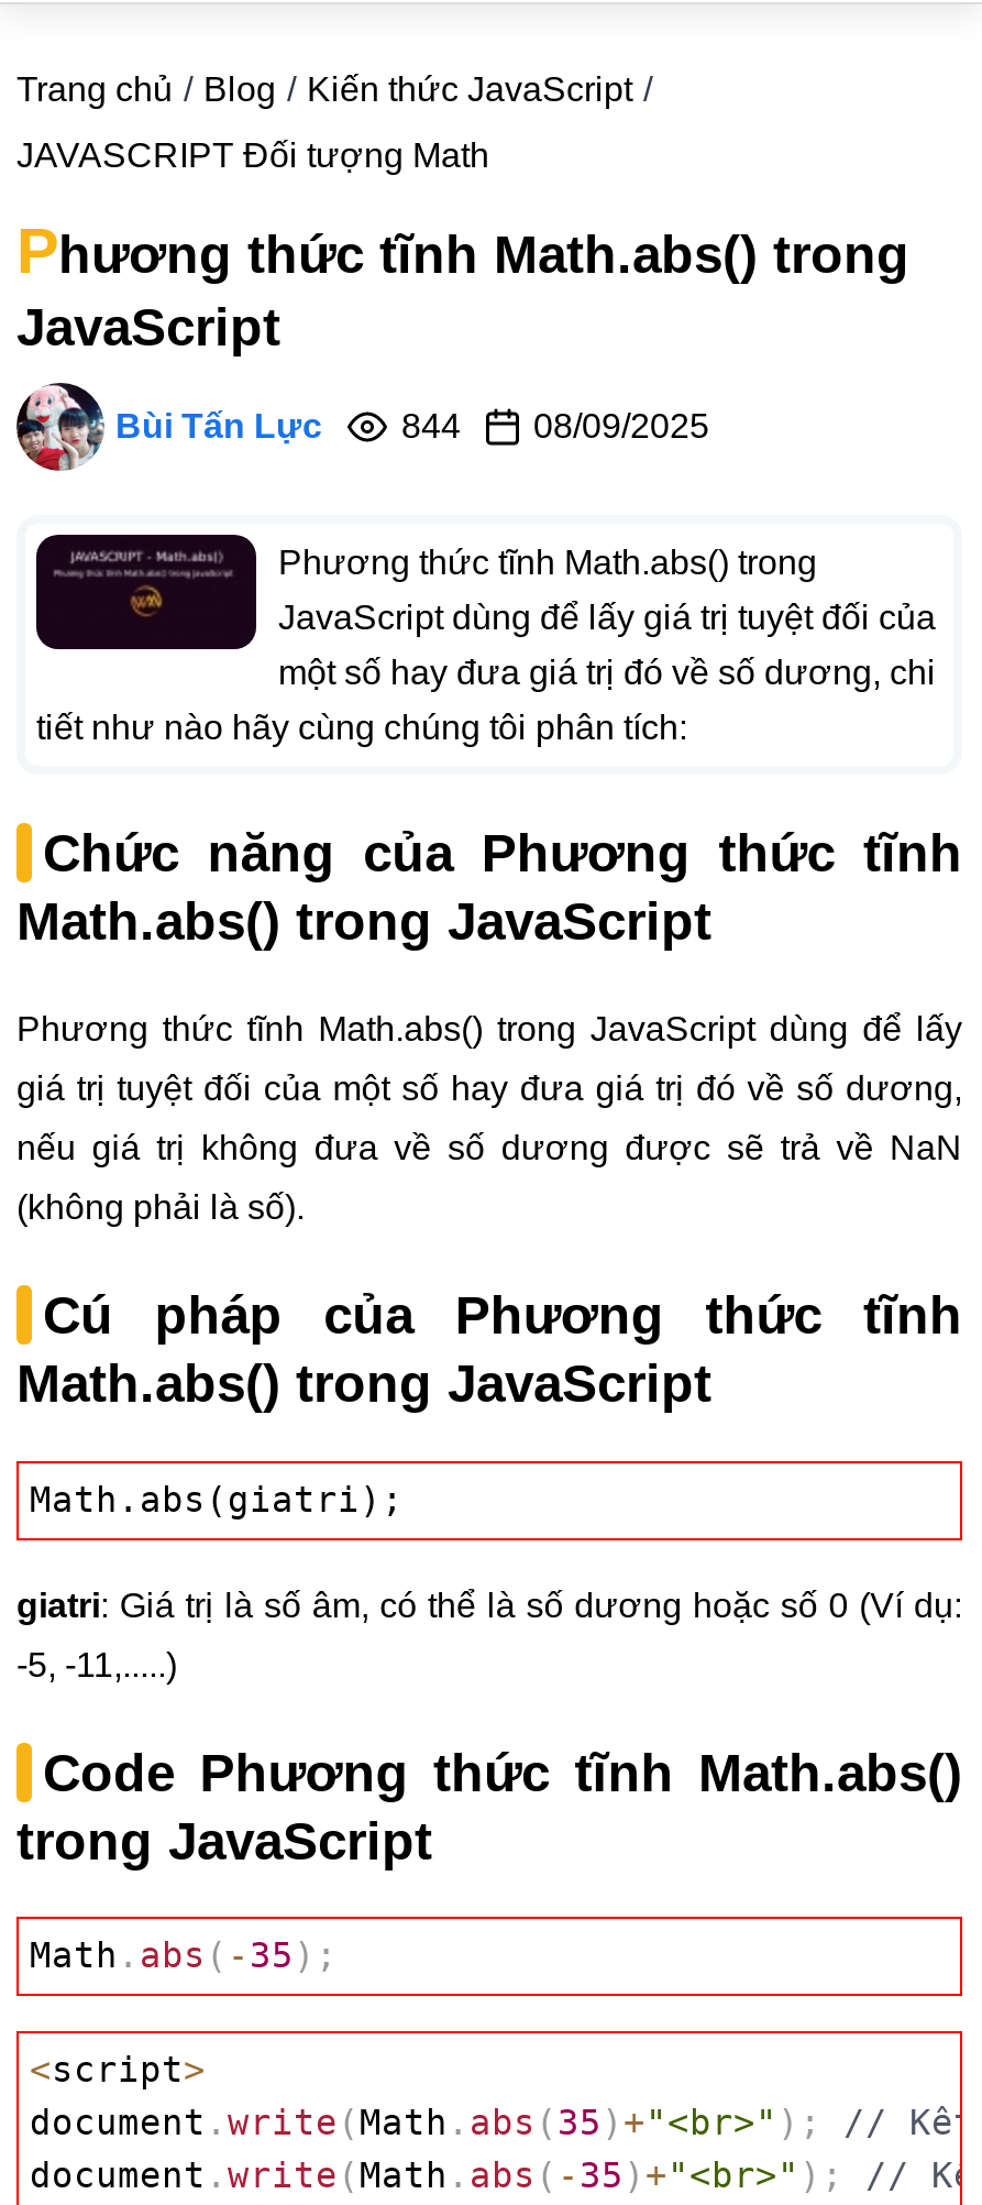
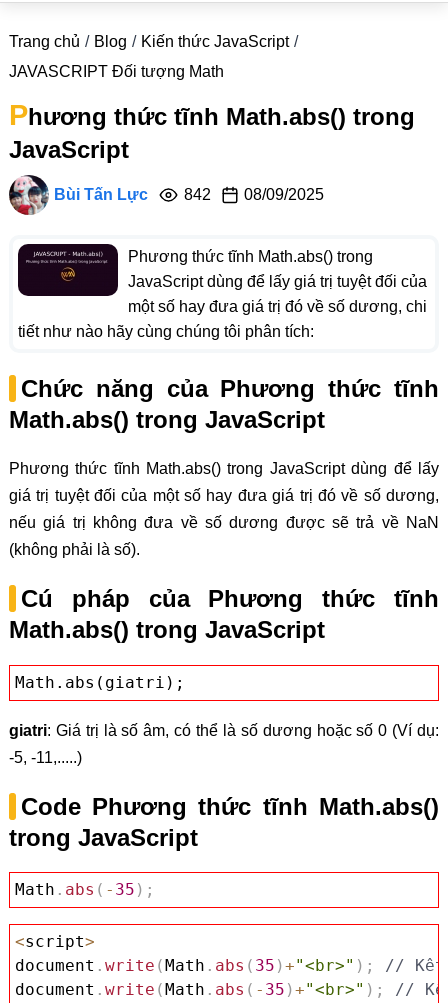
[401,407,709,445] 844 08/09/2025 -> [184,186,324,203] 842 08/09/2025

